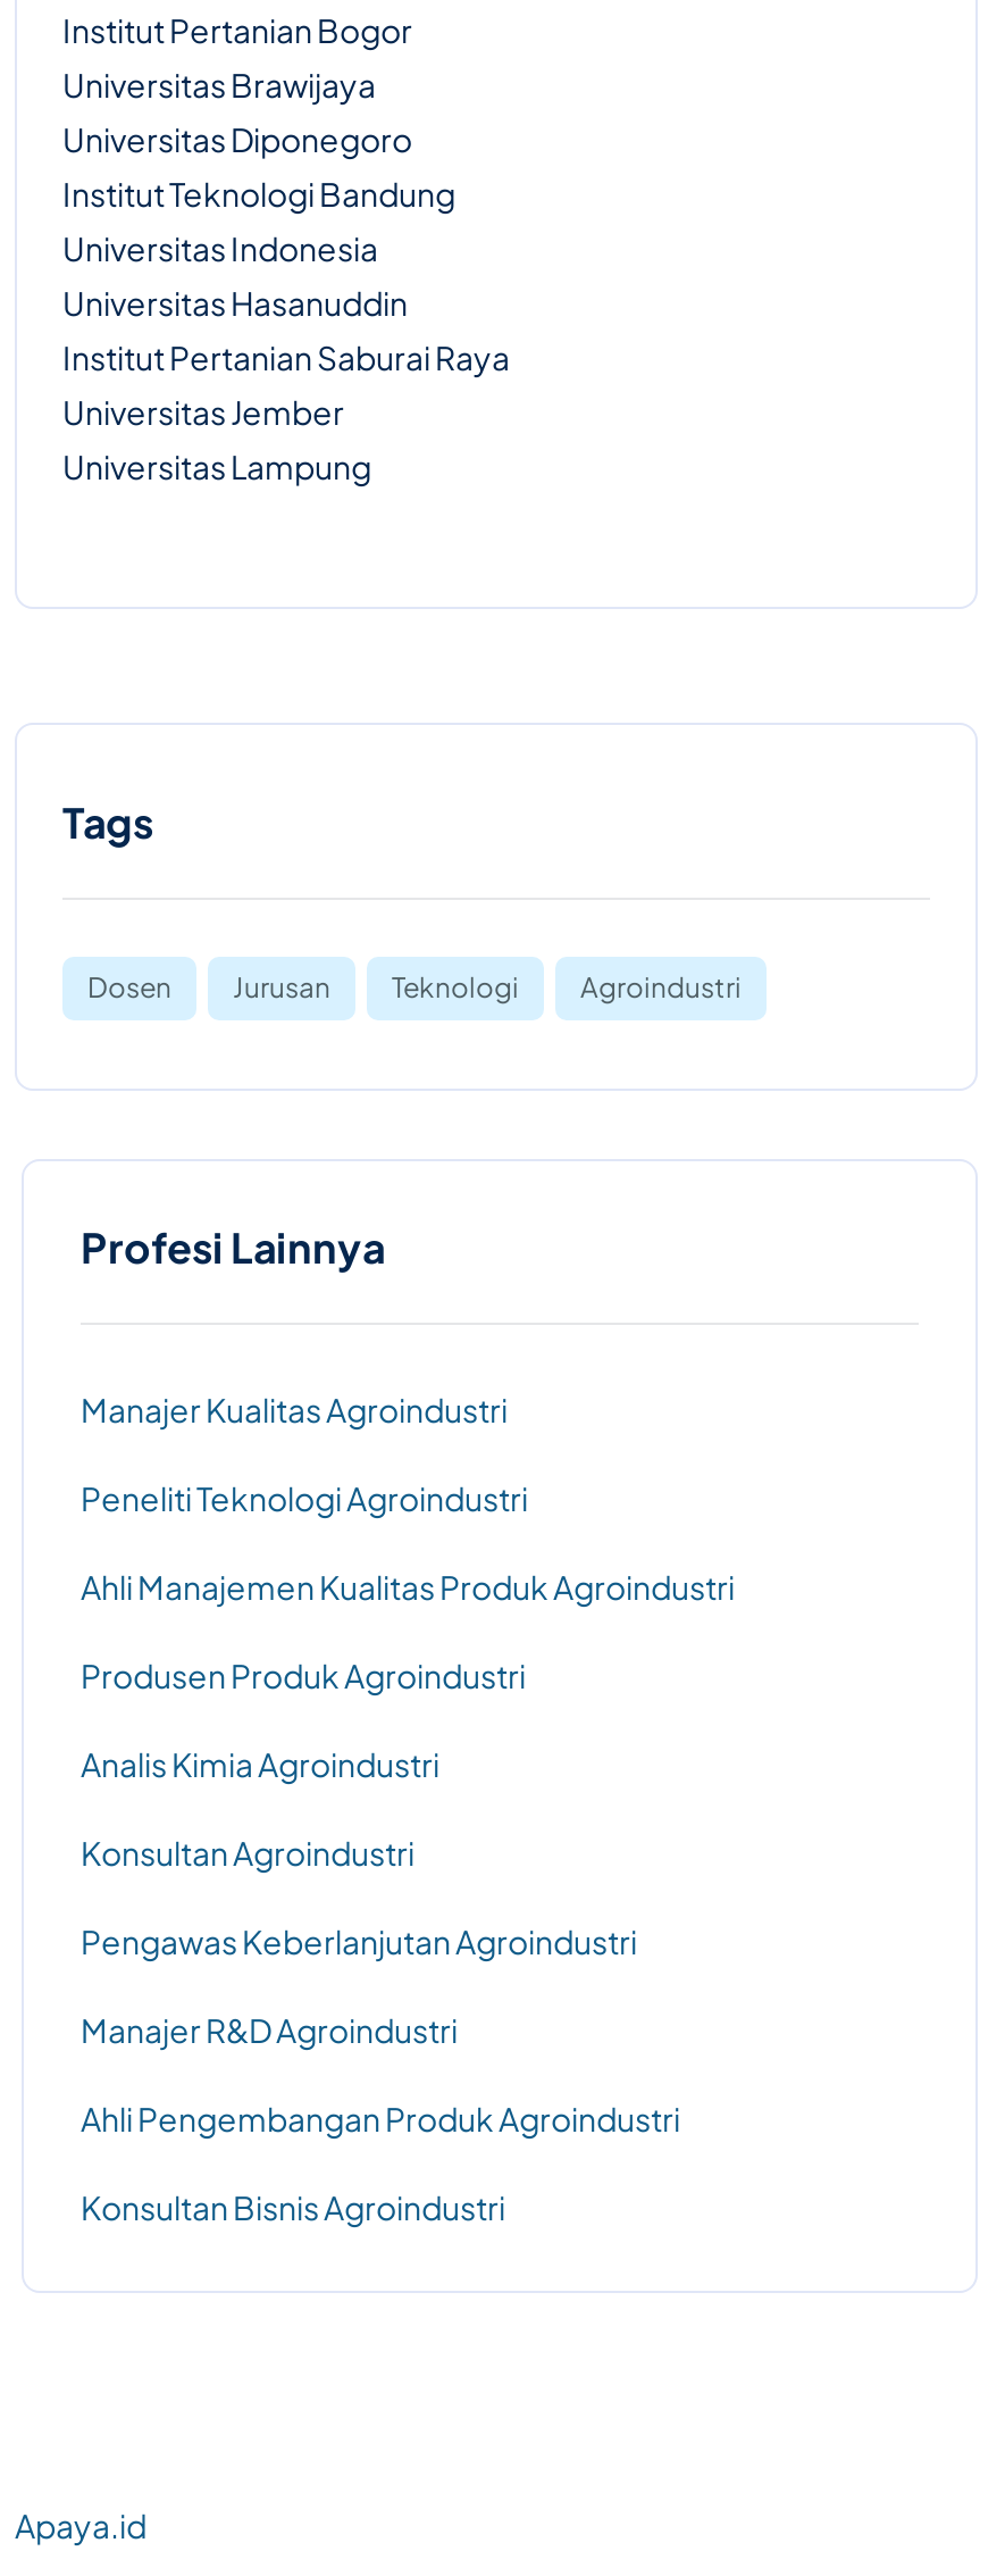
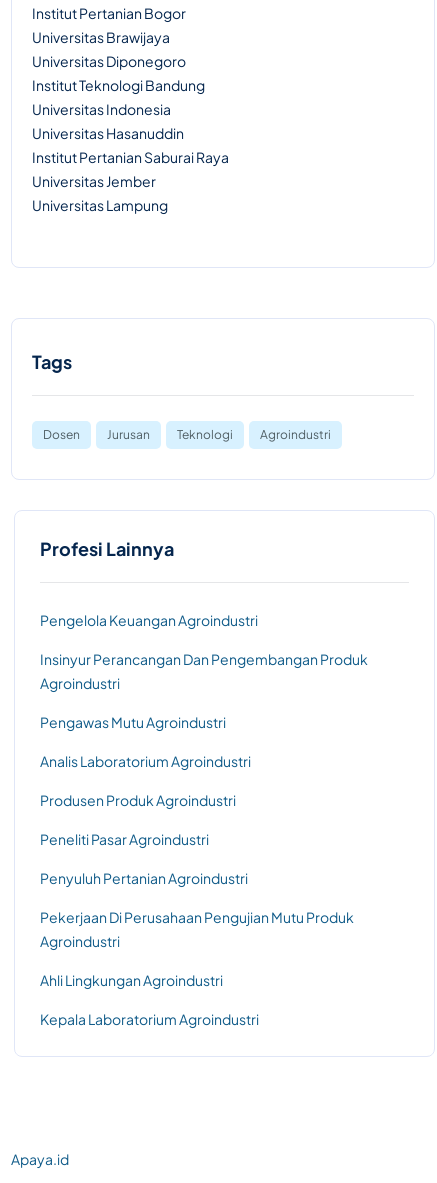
[81,1389,735,1607] Manajer Kualitas Agroindustri | Peneliti Teknologi Agroindustri | Ahli Manajemen Kualitas Produk Agroindustri -> [40,611,368,770] Pengelola Keuangan Agroindustri | Insinyur Perancangan Dan Pengembangan Produk | Agroindustri | Pengawas Mutu Agroindustri | Analis Laboratorium Agroindustri
[81,1744,680,2228] Analis Kimia Agroindustri | Konsultan Agroindustri | Pengawas Keberlanjutan Agroindustri | Manajer R&D Agroindustri | Ahli Pengembangan Produk Agroindustri | Konsultan Bisnis Agroindustri -> [40,830,354,1028] Peneliti Pasar Agroindustri | Penyuluh Pertanian Agroindustri | Pekerjaan Di Perusahaan Pengujian Mutu Produk | Agroindustri | Ahli Lingkungan Agroindustri | Kepala Laboratorium Agroindustri

